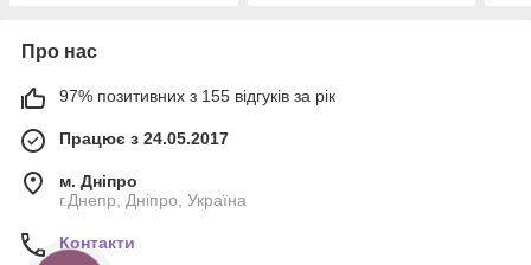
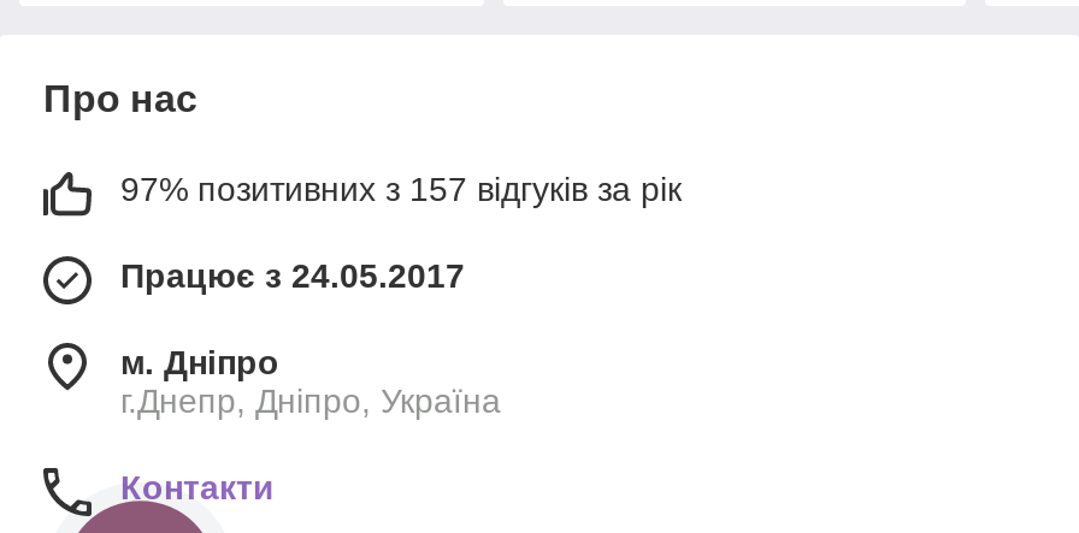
[59,86,335,105] 97% позитивних з 155 відгуків за рік -> [120,169,682,208] 97% позитивних з 157 відгуків за рік

